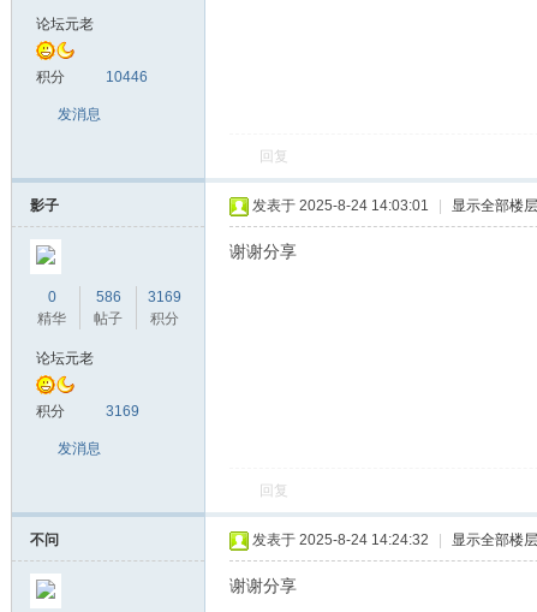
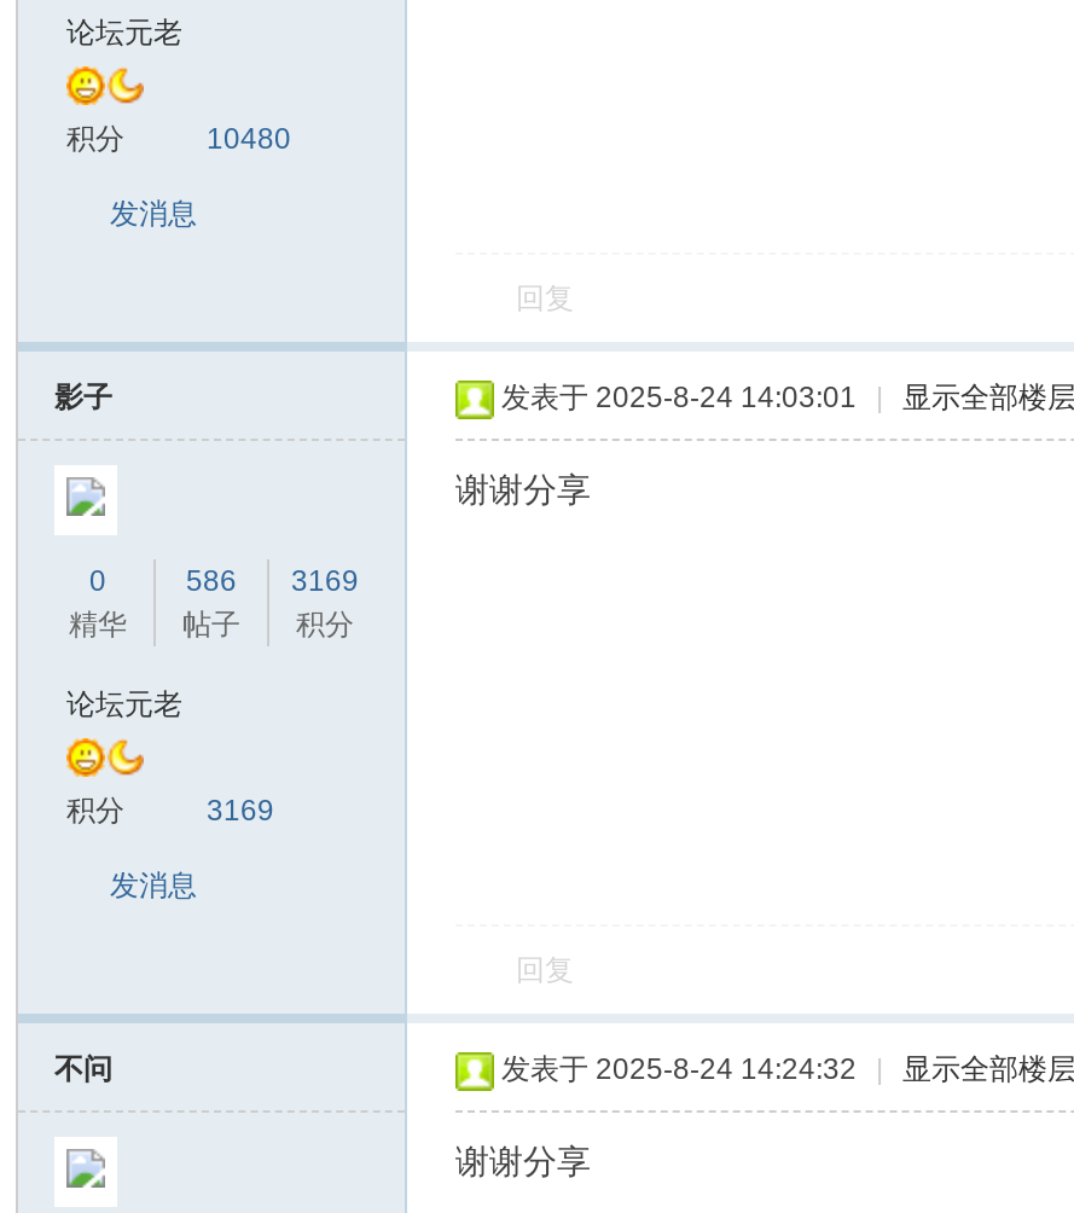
[106,69,148,85] 10446 -> [207,122,291,156] 10480

